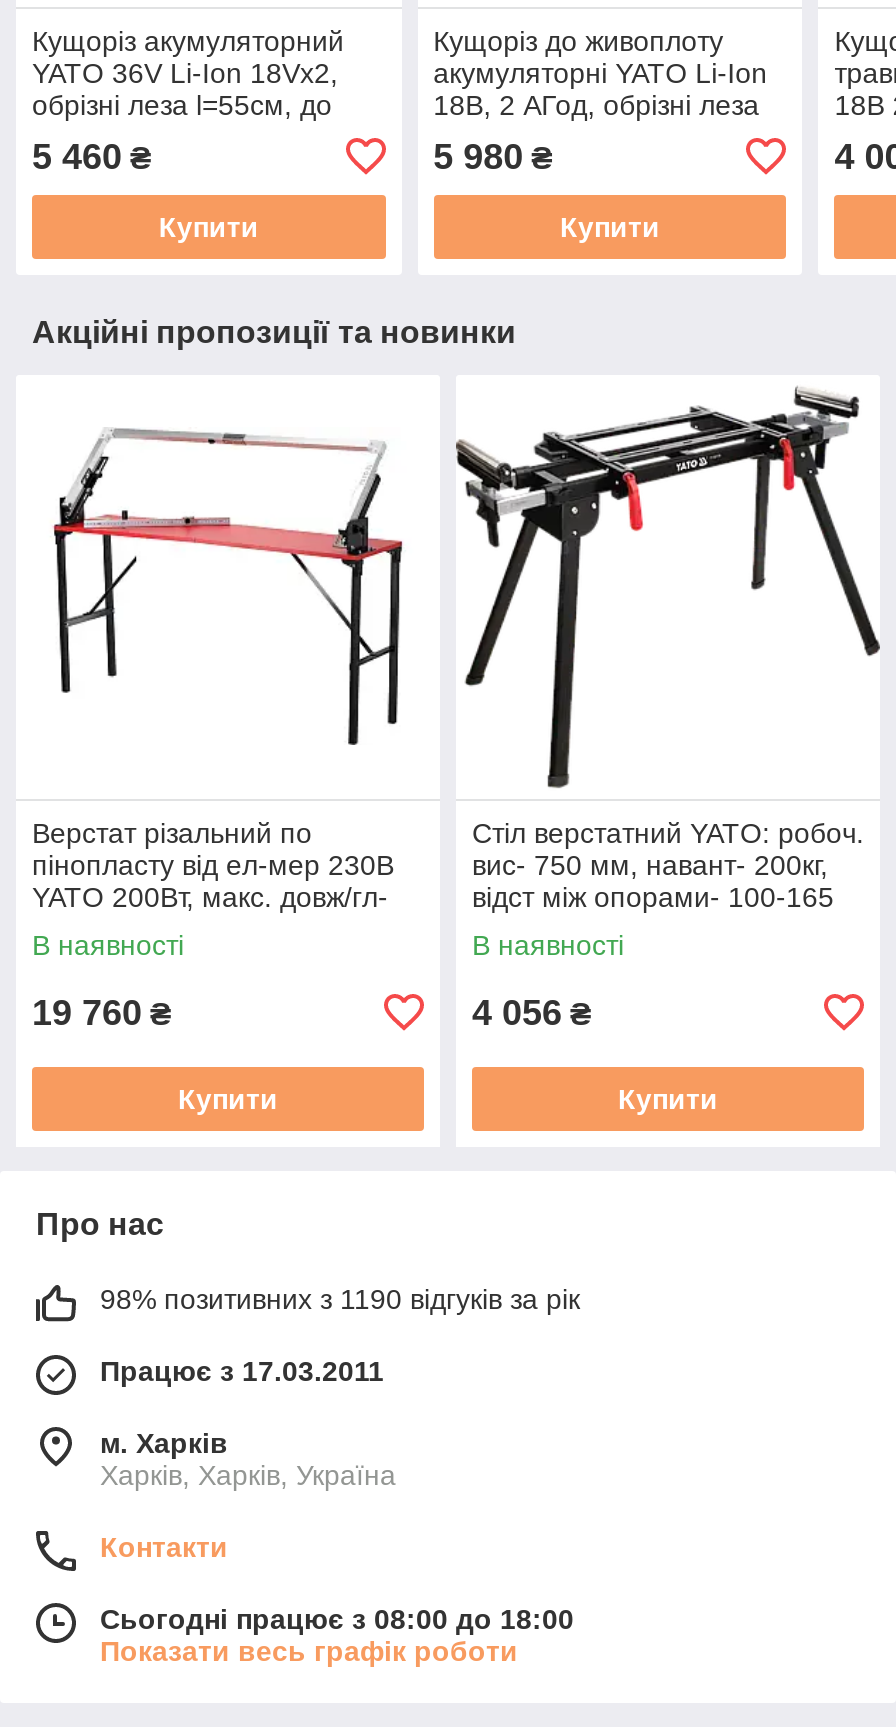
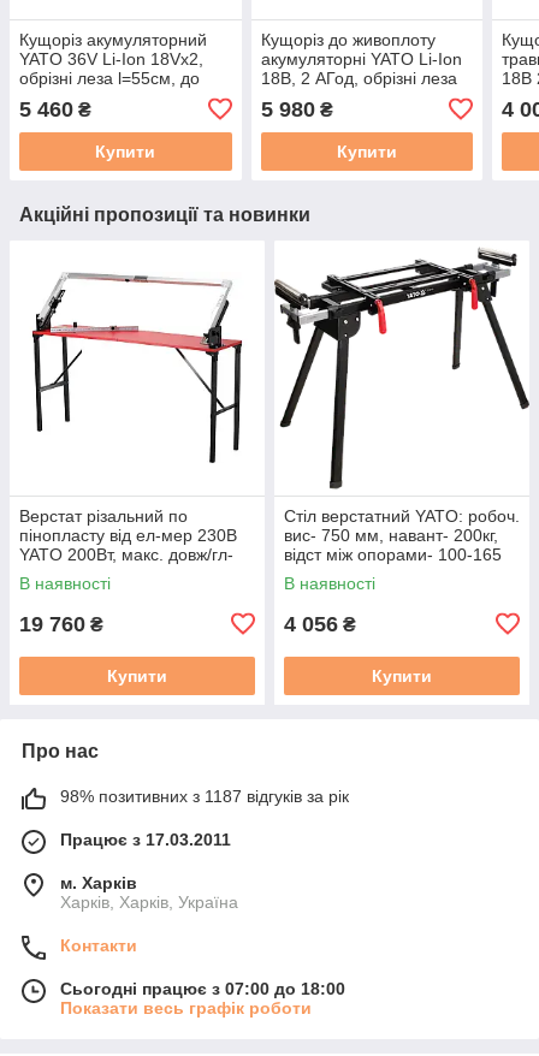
[100,1283,580,1315] 98% позитивних з 1190 відгуків за рік -> [60,786,349,806] 98% позитивних з 1187 відгуків за рік
[100,1603,574,1635] Сьогодні працює з 08:00 до 18:00 -> [60,979,345,998] Сьогодні працює з 07:00 до 18:00

